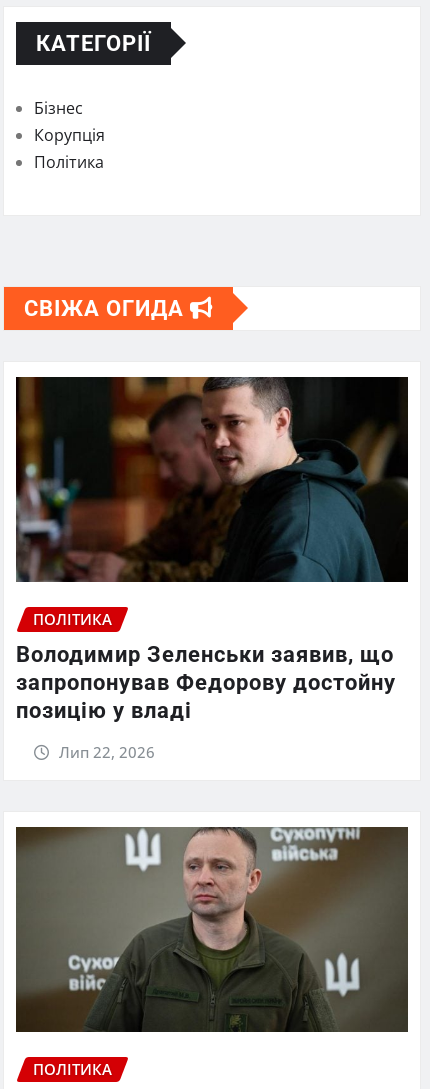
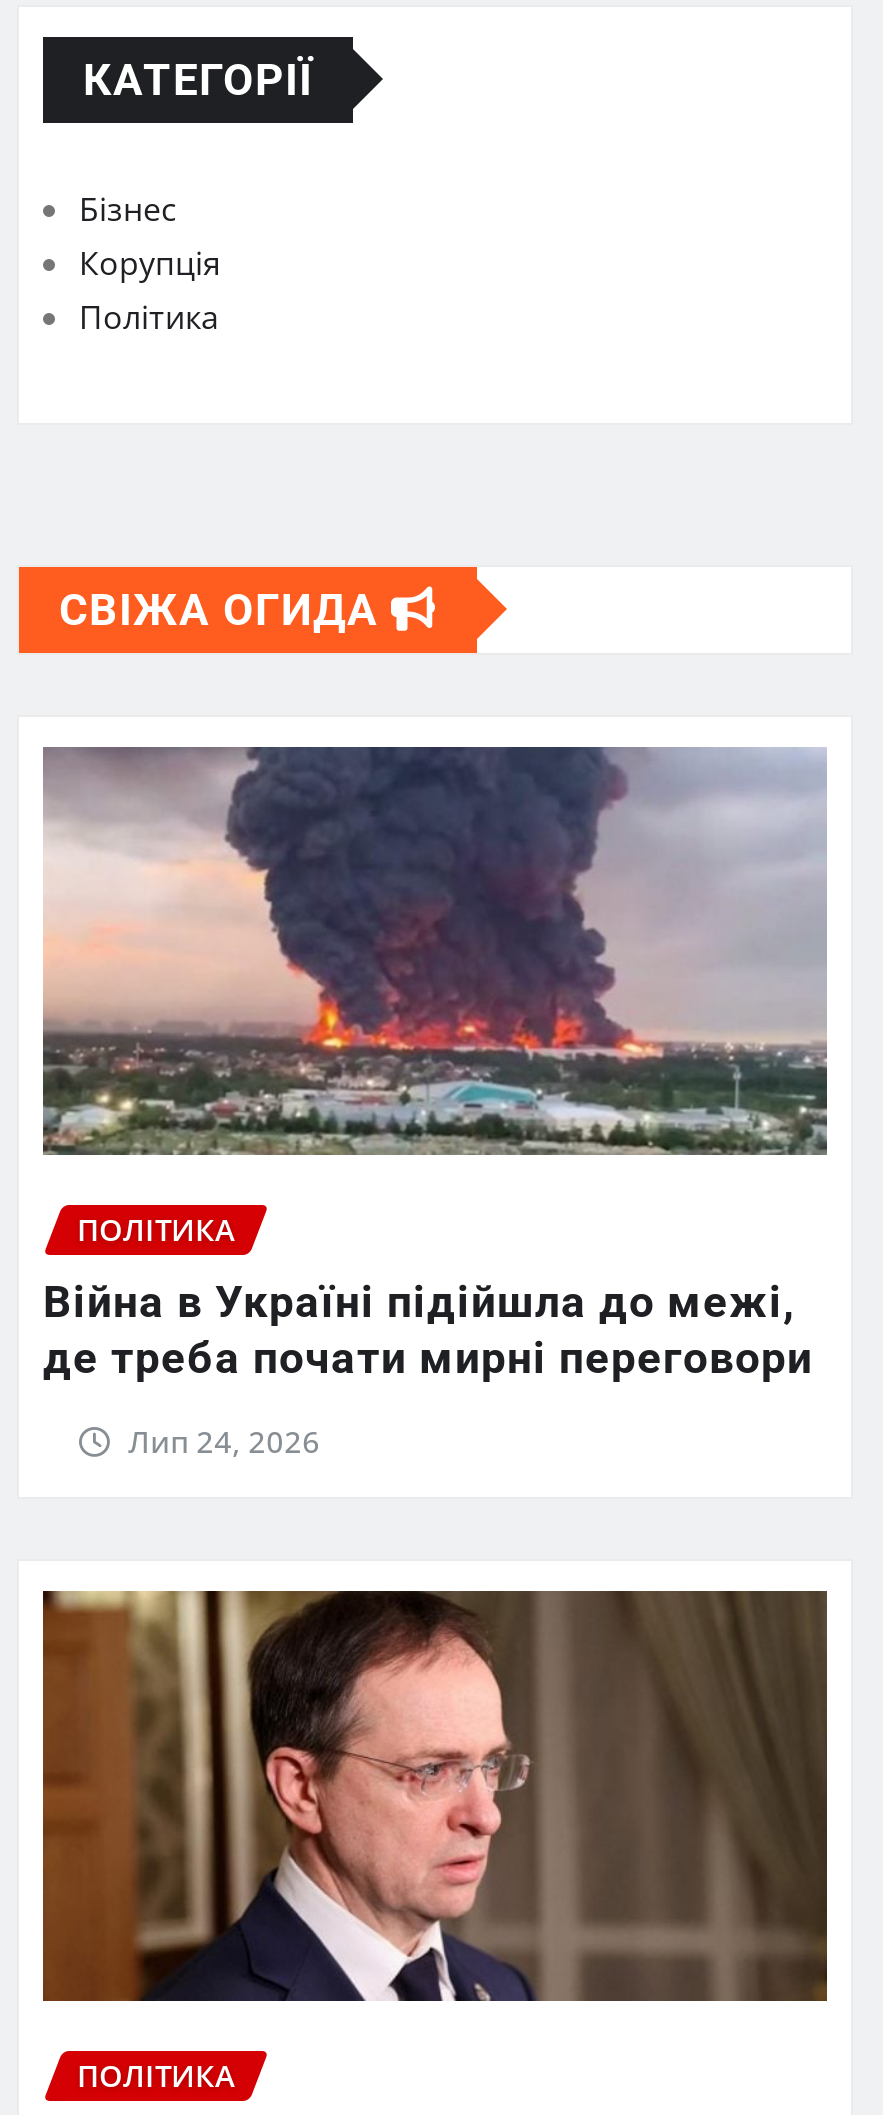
[15,376,409,583] [image] -> [43,745,827,1157] [image]
[16,642,396,723] Володимир Зеленськи заявив, що | запропонував Федорову достойну | позицію у владі -> [43,1277,813,1383] Війна в Україні підійшла до межі, | де треба почати мирні переговори
[59,742,155,762] Лип 22, 2026 -> [128,1421,320,1461] Лип 24, 2026
[16,826,393,1033] [image] -> [43,1589,825,2003] [image]

